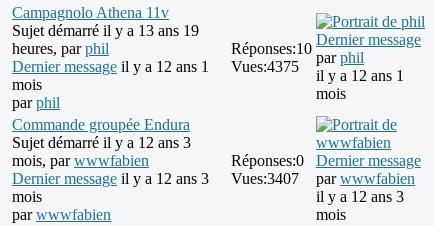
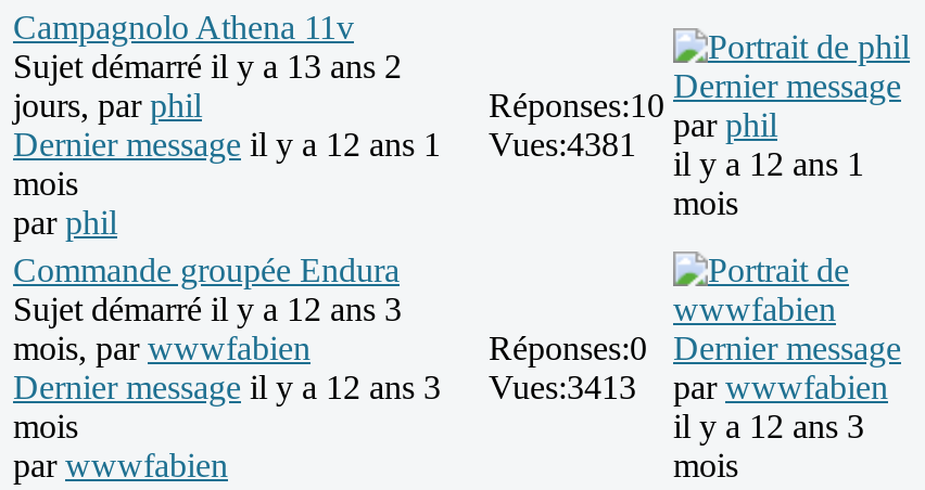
[12,22,199,39] Sujet démarré il y a 13 ans 19 -> [13,47,402,84] Sujet démarré il y a 13 ans 2
[12,40,109,57] heures, par phil -> [13,86,202,123] jours, par phil
[12,58,299,75] Dernier message il y a 12 ans 1 Vues:4375 -> [13,125,636,162] Dernier message il y a 12 ans 1 Vues:4381
[12,170,415,187] Dernier message il y a 12 ans 3 Vues:3407 par wwwfabien -> [13,368,888,405] Dernier message il y a 12 ans 3 Vues:3413 par wwwfabien

